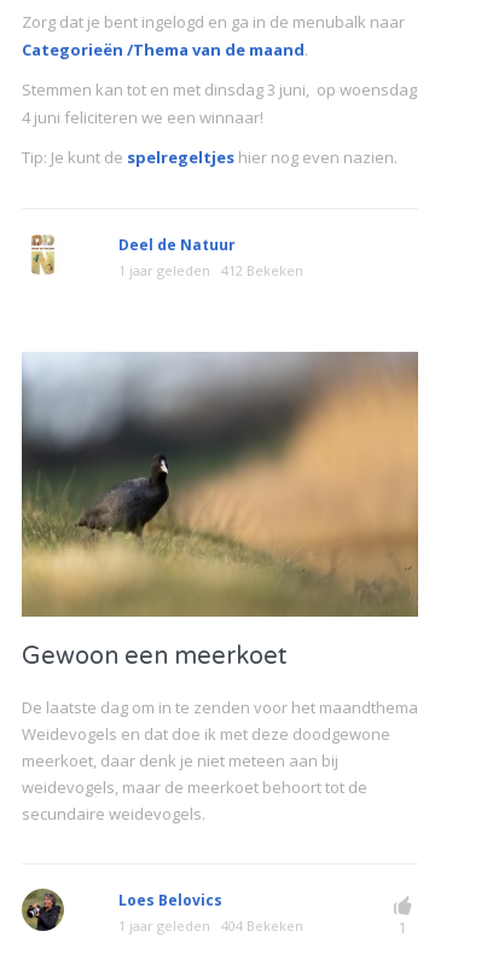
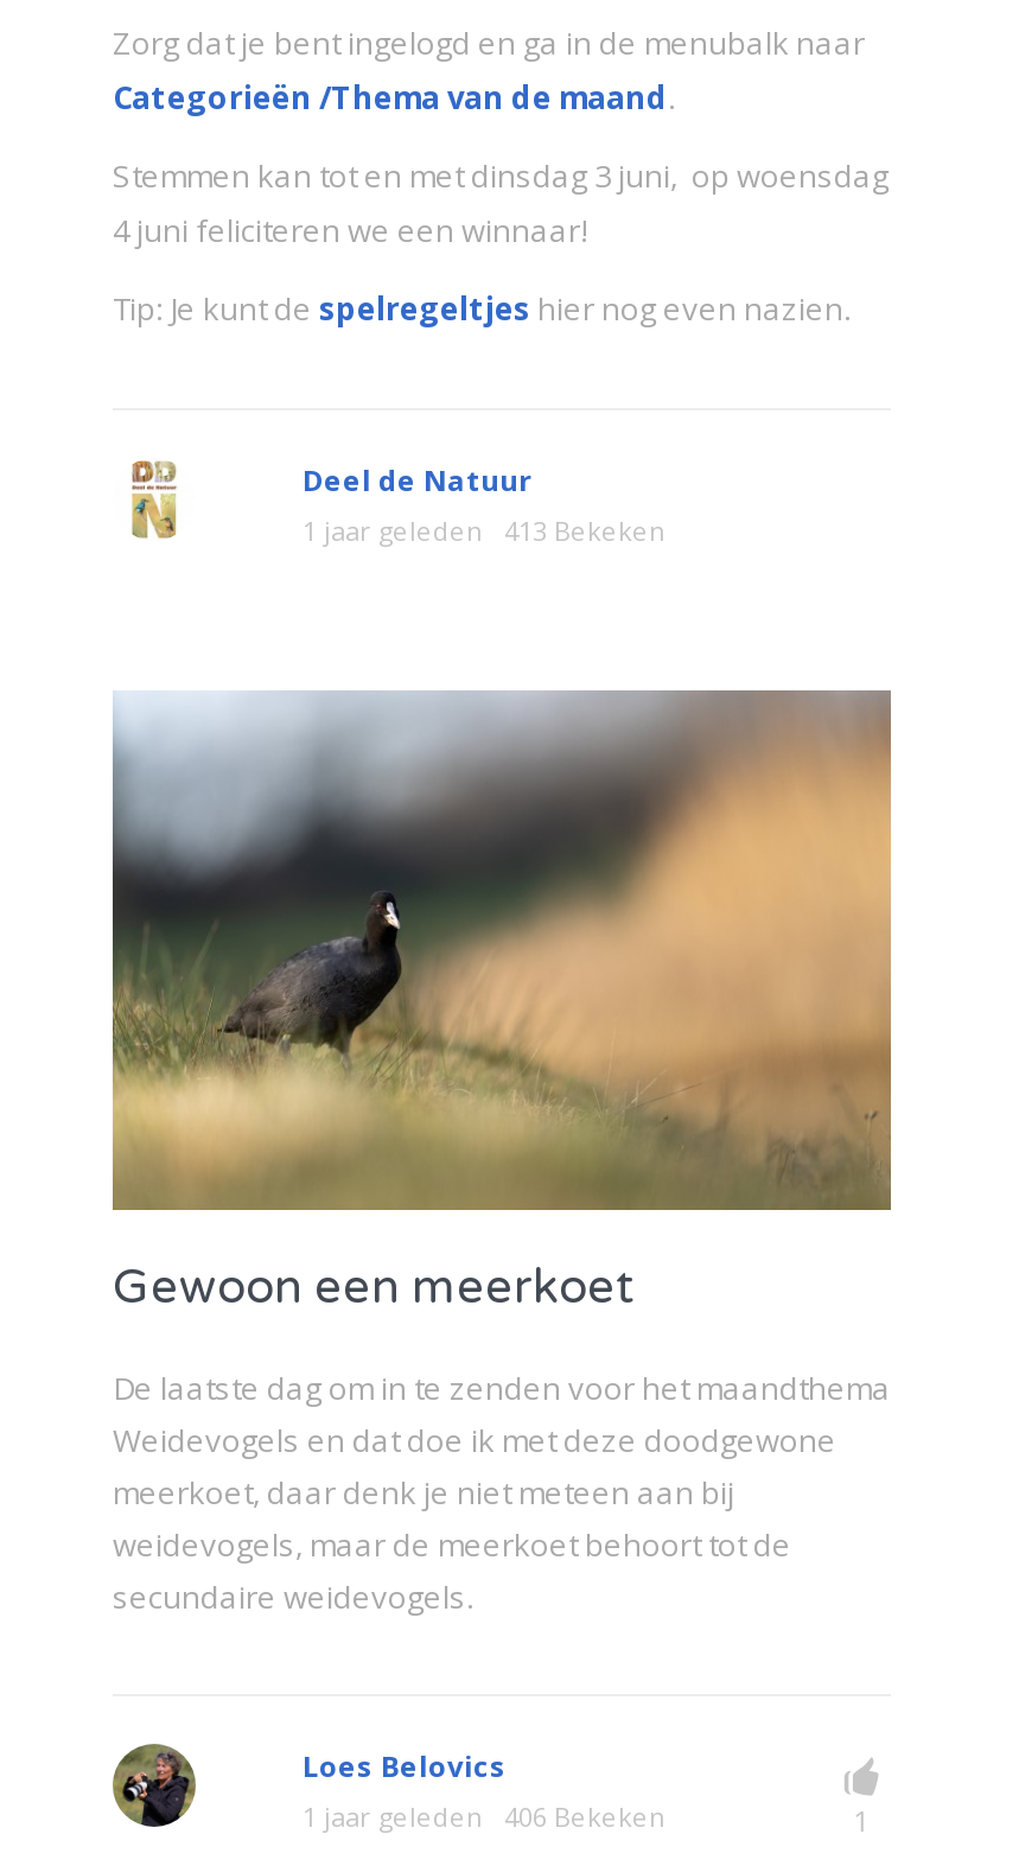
[118,261,303,279] 1 jaar geleden 412 Bekeken -> [302,512,665,548] 1 jaar geleden 413 Bekeken
[118,916,303,934] 1 jaar geleden 404 Bekeken -> [302,1798,665,1833] 1 jaar geleden 406 Bekeken

